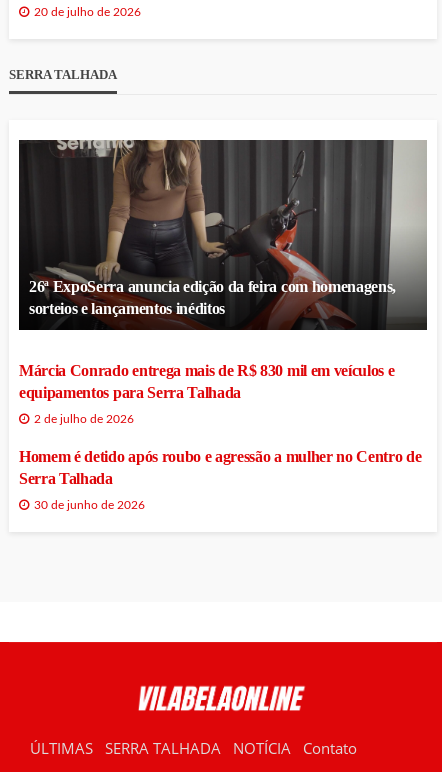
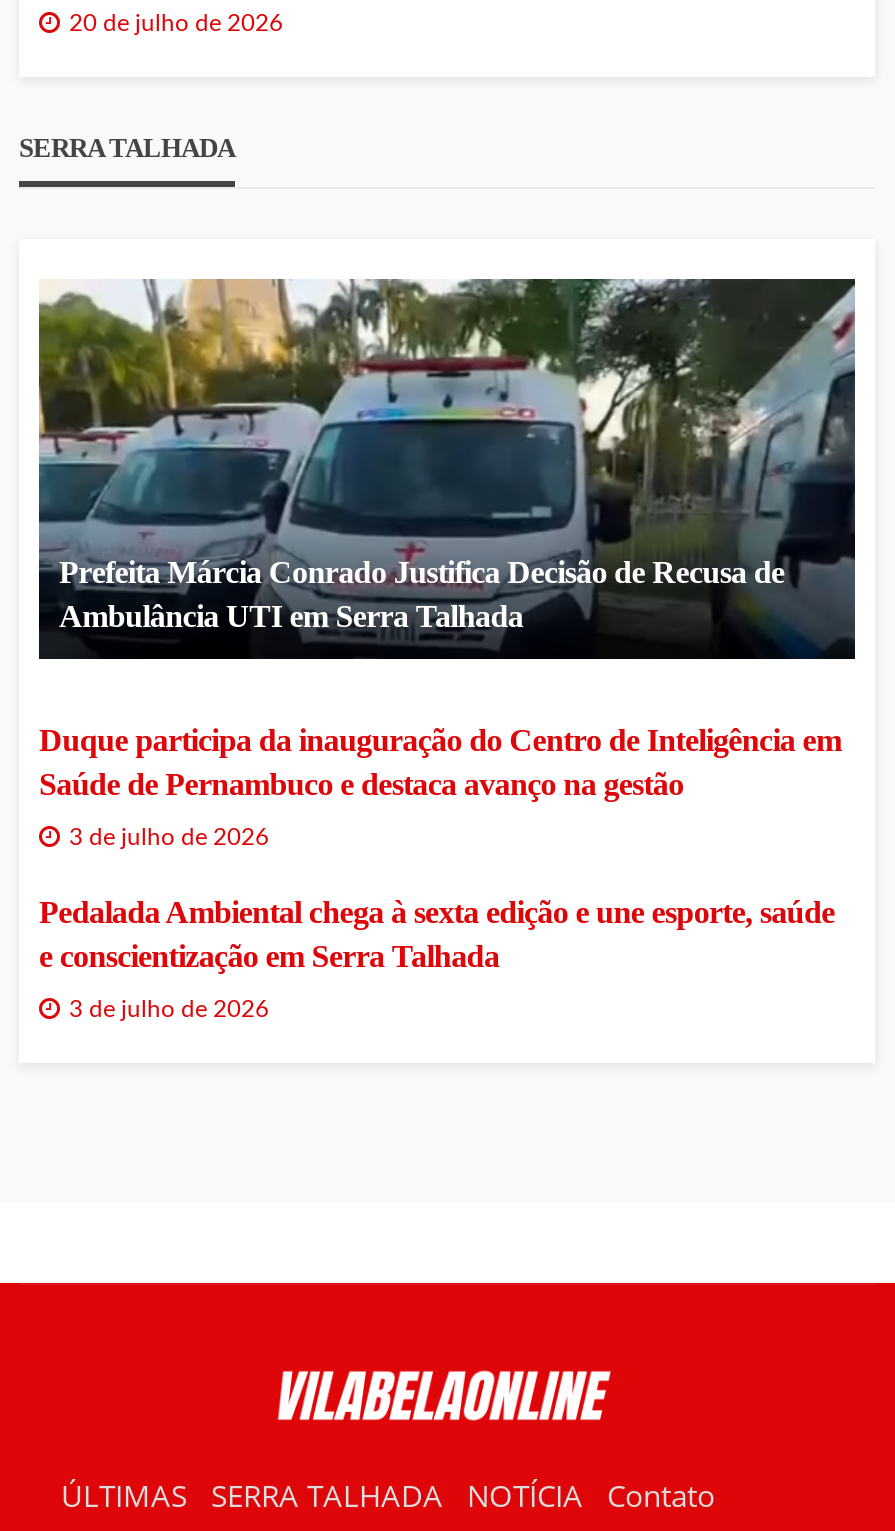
[18,139,427,330] [image] | 26ª ExpoSerra anuncia edição da feira com homenagens, | sorteios e lançamentos inéditos -> [37,279,855,659] [image] | Prefeita Márcia Conrado Justifica Decisão de Recusa de | Ambulância UTI em Serra Talhada
[19,362,394,401] Márcia Conrado entrega mais de R$ 830 mil em veículos e | equipamentos para Serra Talhada -> [39,723,841,801] Duque participa da inauguração do Centro de Inteligência em | Saúde de Pernambuco e destaca avanço na gestão
[34,413,134,425] 2 de julho de 2026 -> [69,825,269,849] 3 de julho de 2026
[19,448,421,487] Homem é detido após roubo e agressão a mulher no Centro de | Serra Talhada -> [39,895,835,973] Pedalada Ambiental chega à sexta edição e une esporte, saúde | e conscientização em Serra Talhada
[34,499,145,511] 30 de junho de 2026 -> [69,997,269,1021] 3 de julho de 2026

